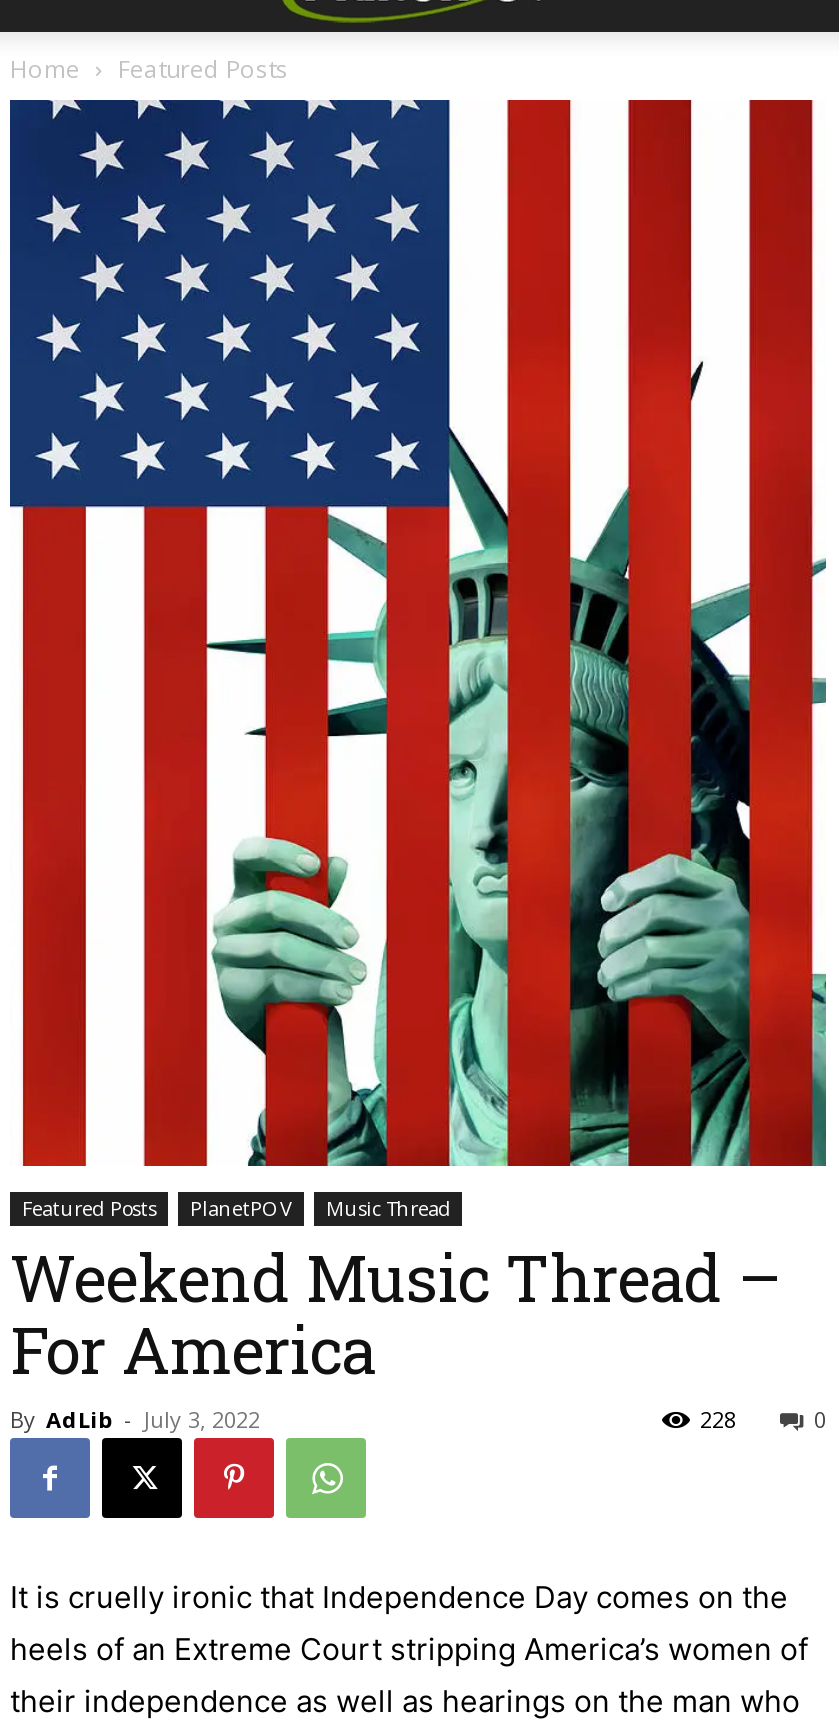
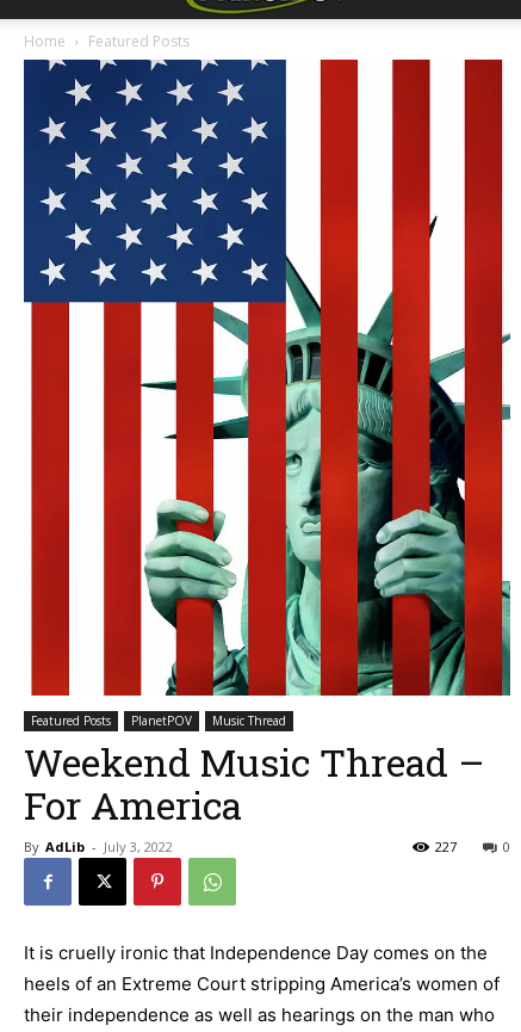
[700,1404,736,1434] 228 -> [435,837,457,855] 227

